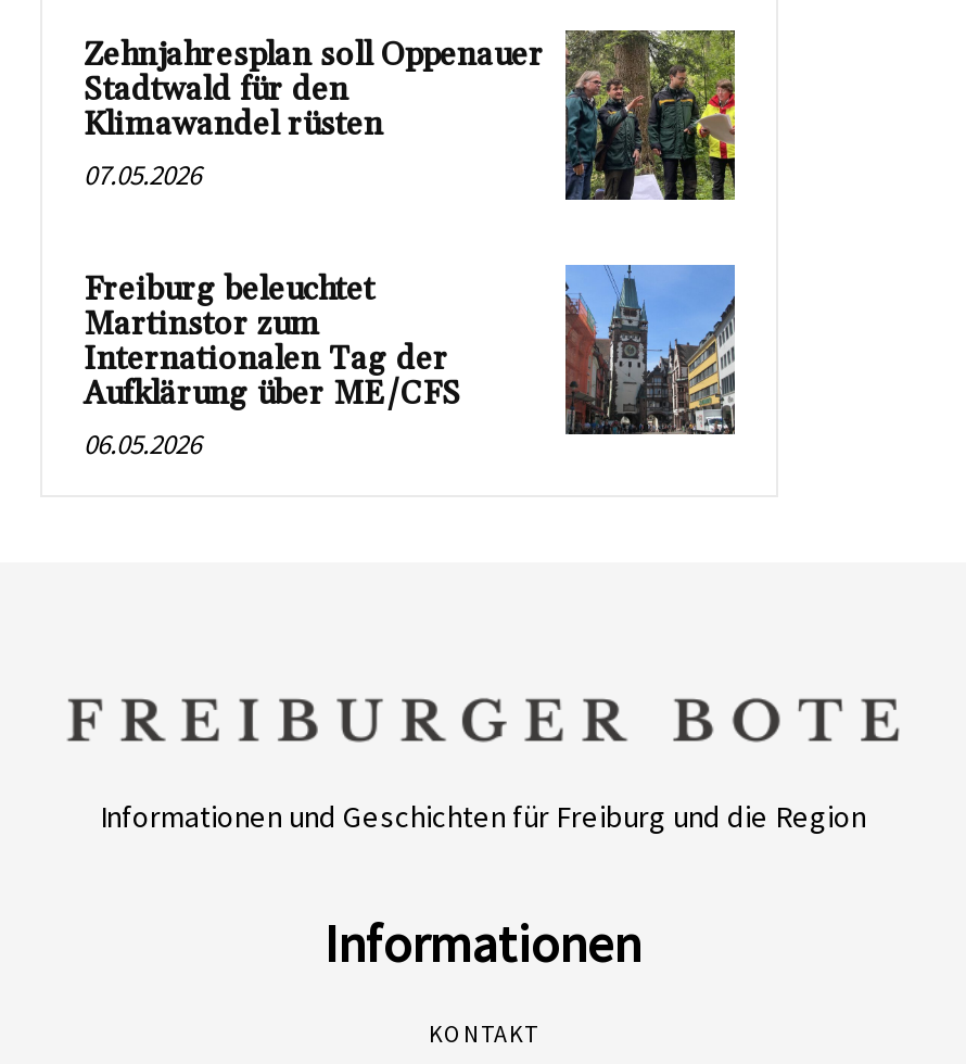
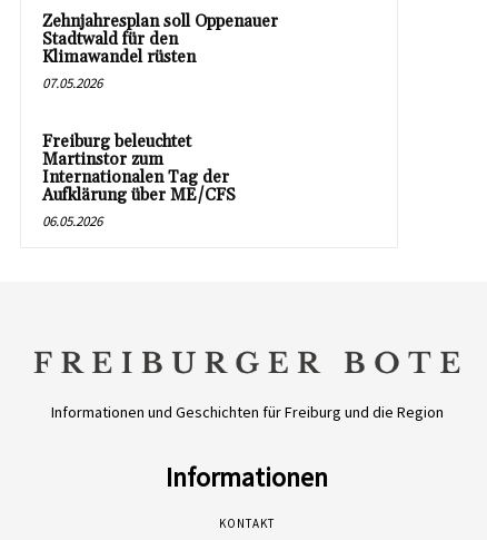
[563,28,737,202] [image] -> none
[563,263,737,436] [image] -> none

